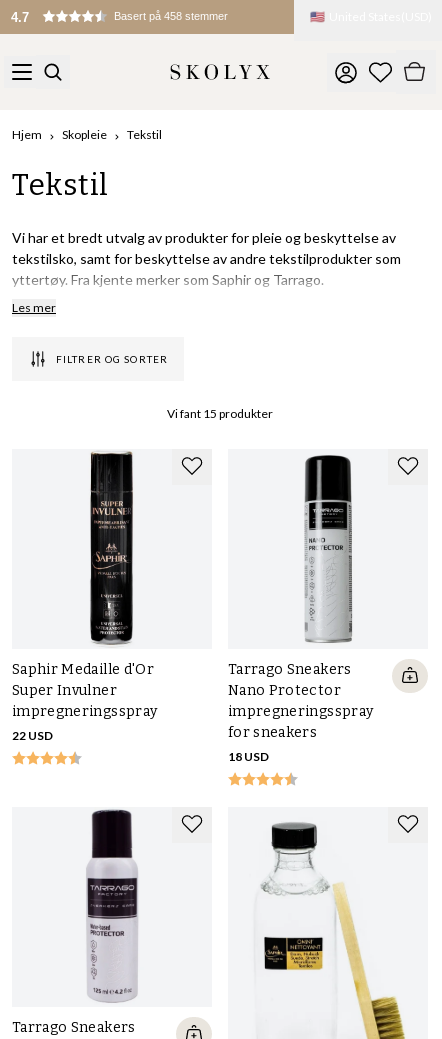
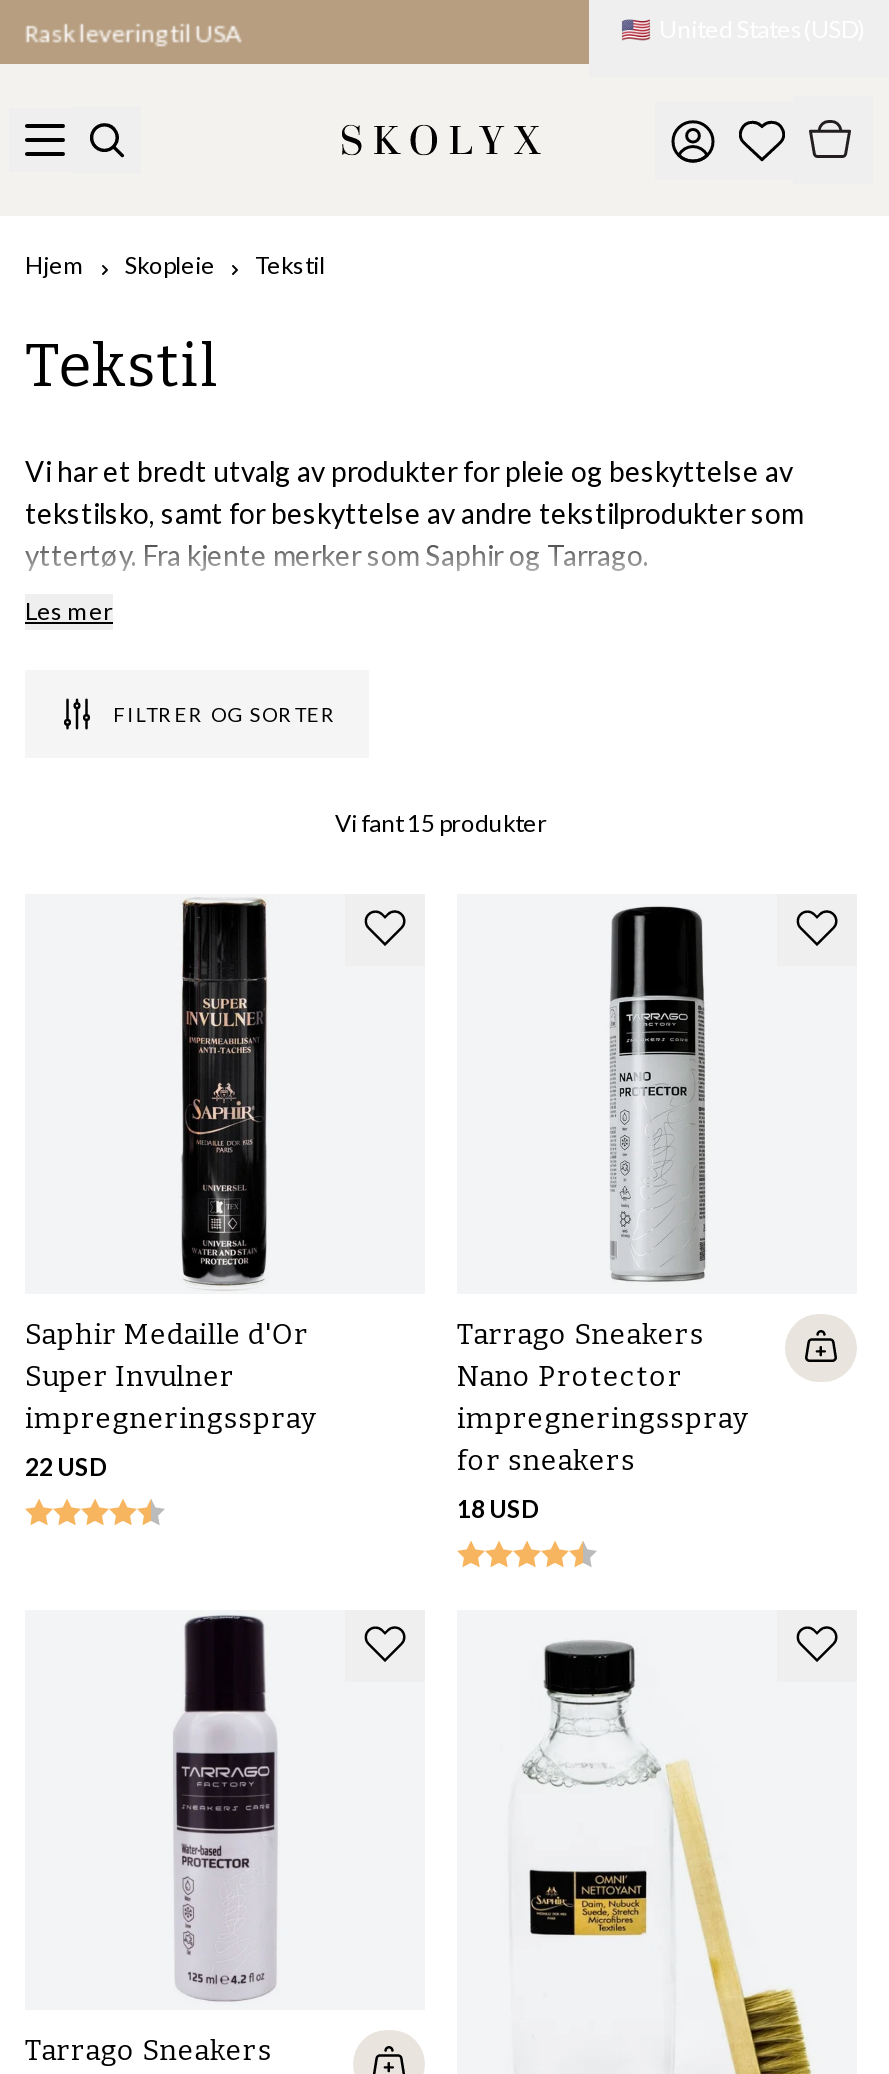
[11,10,228,25] 4.7 | Basert på 458 stemmer -> [25,17,241,47] Rask levering til USA

